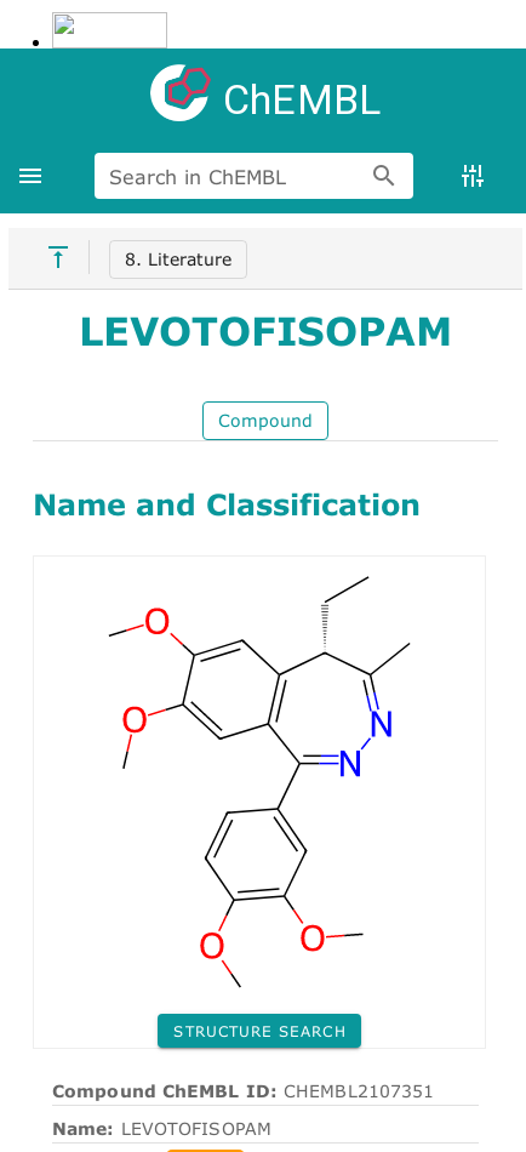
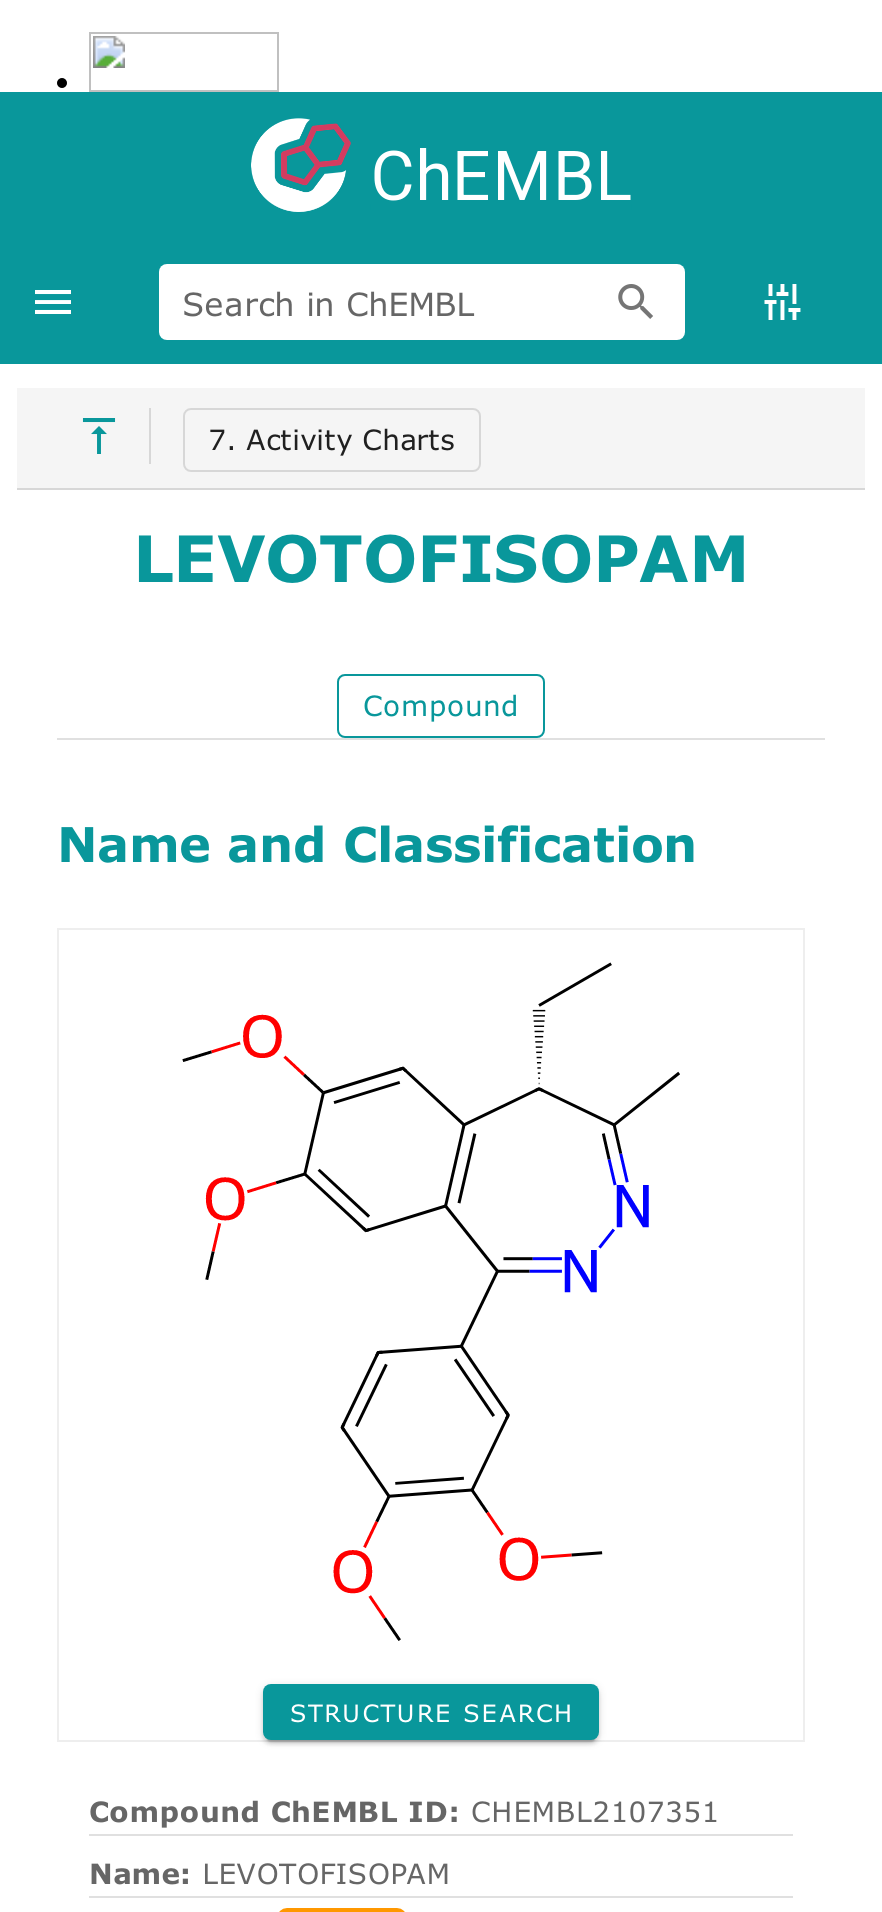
[124,249,231,269] 8. Literature -> [208,422,454,456] 7. Activity Charts

